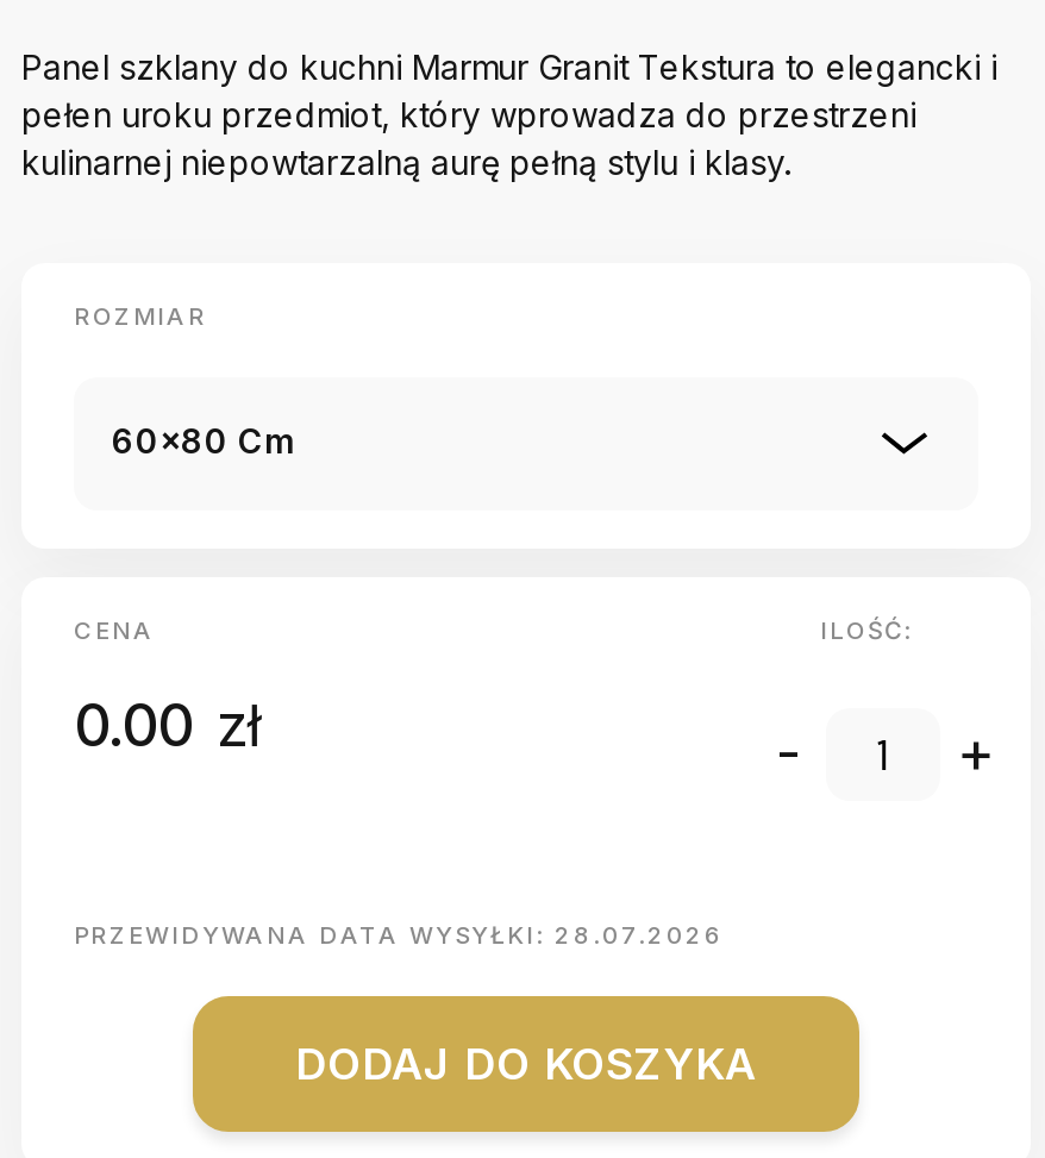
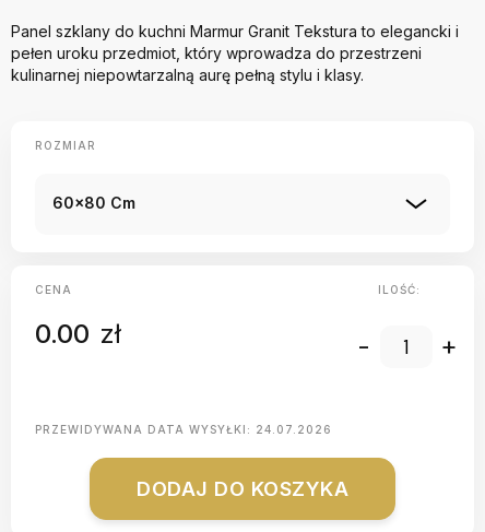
[74,920,724,949] PRZEWIDYWANA DATA WYSYŁKI: 28.07.2026 -> [35,423,332,436] PRZEWIDYWANA DATA WYSYŁKI: 24.07.2026

